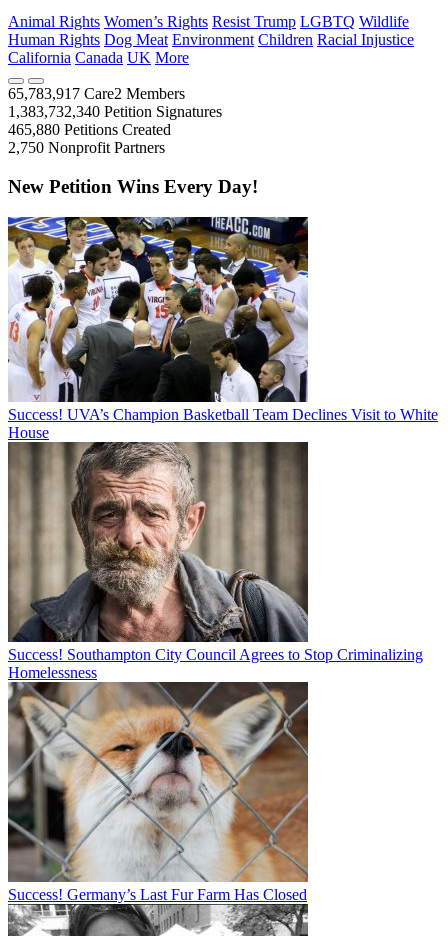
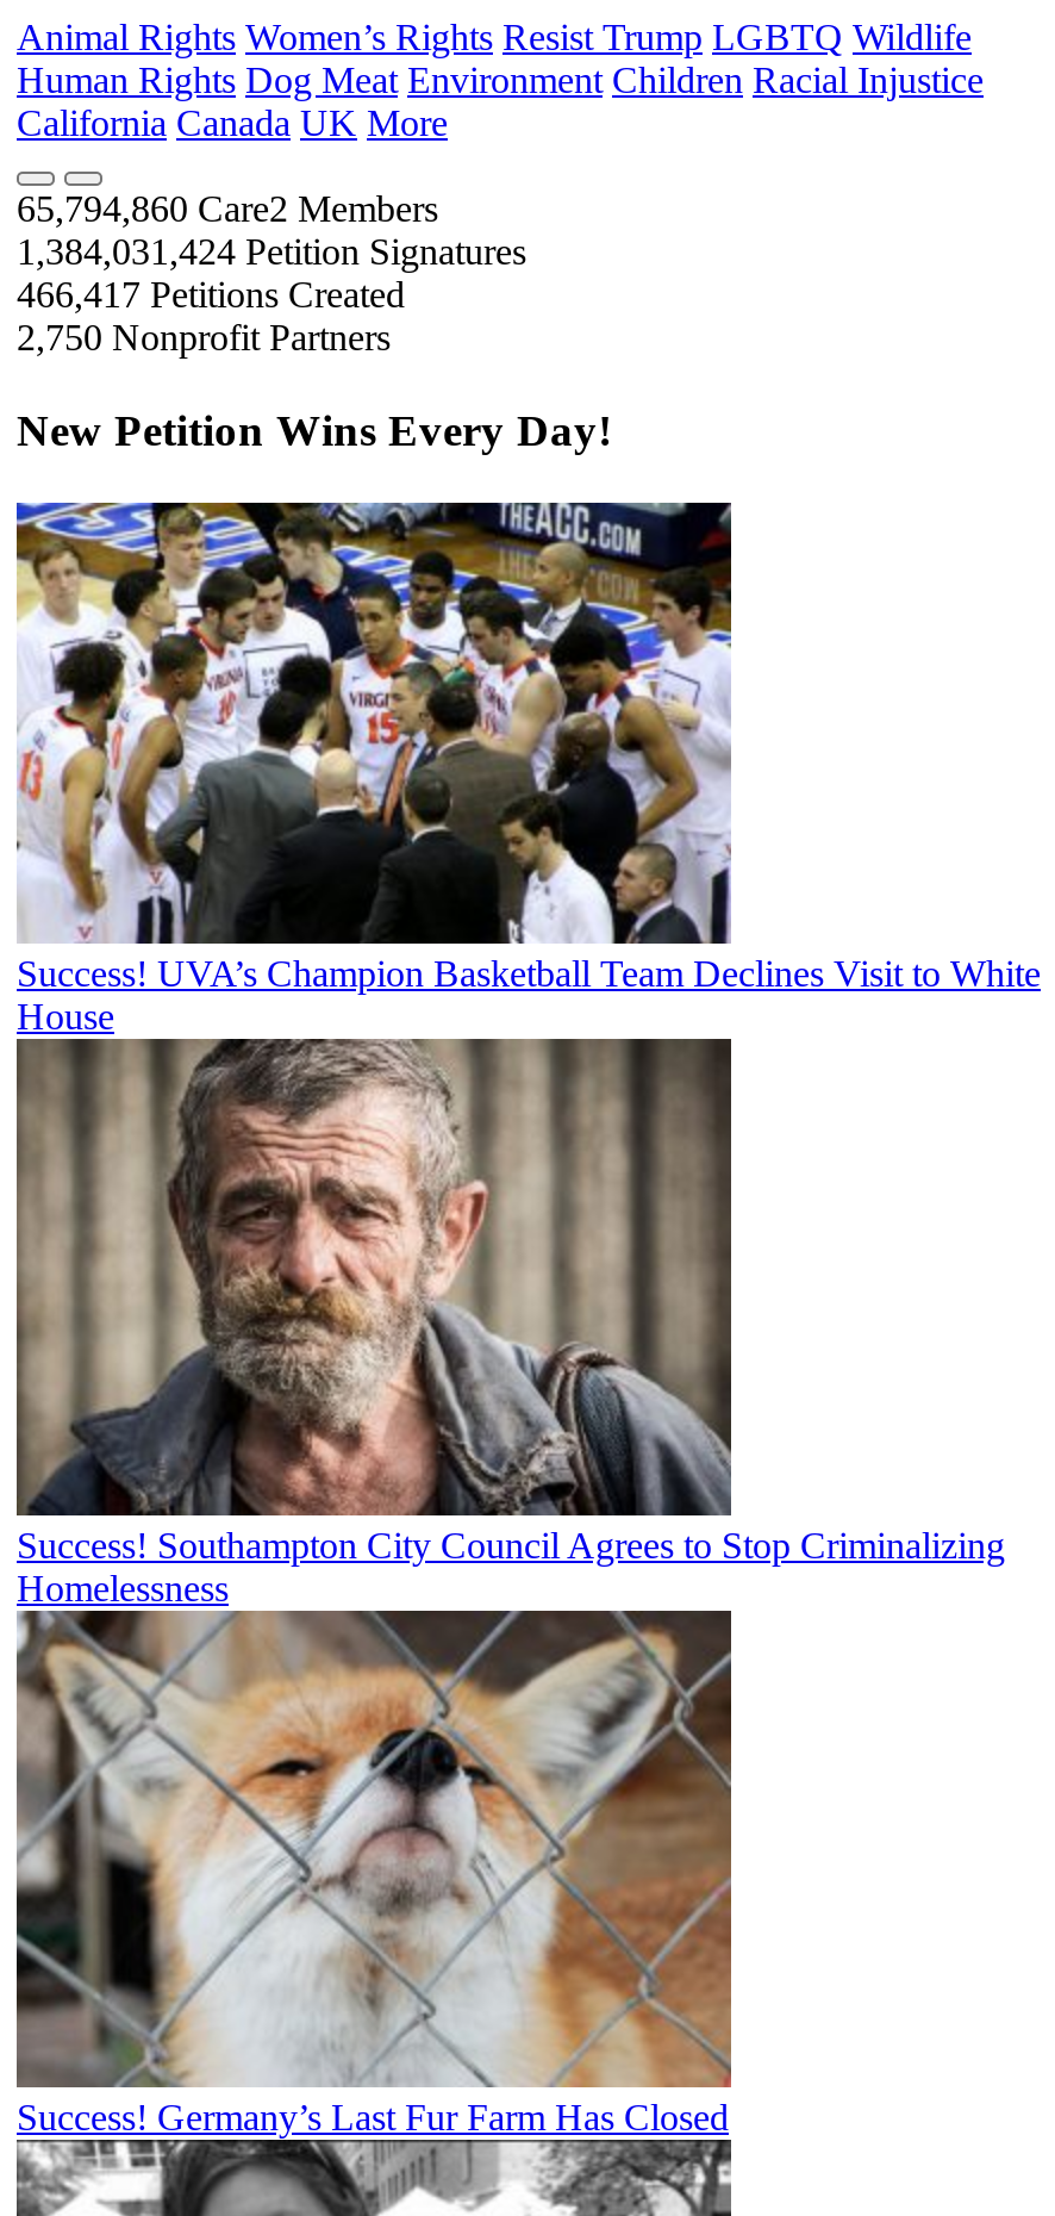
[8,85,185,102] 65,783,917 Care2 Members -> [17,189,438,230] 65,794,860 Care2 Members
[8,103,222,120] 1,383,732,340 Petition Signatures -> [17,232,526,273] 1,384,031,424 Petition Signatures
[8,121,171,138] 465,880 Petitions Created -> [17,275,405,315] 466,417 Petitions Created

